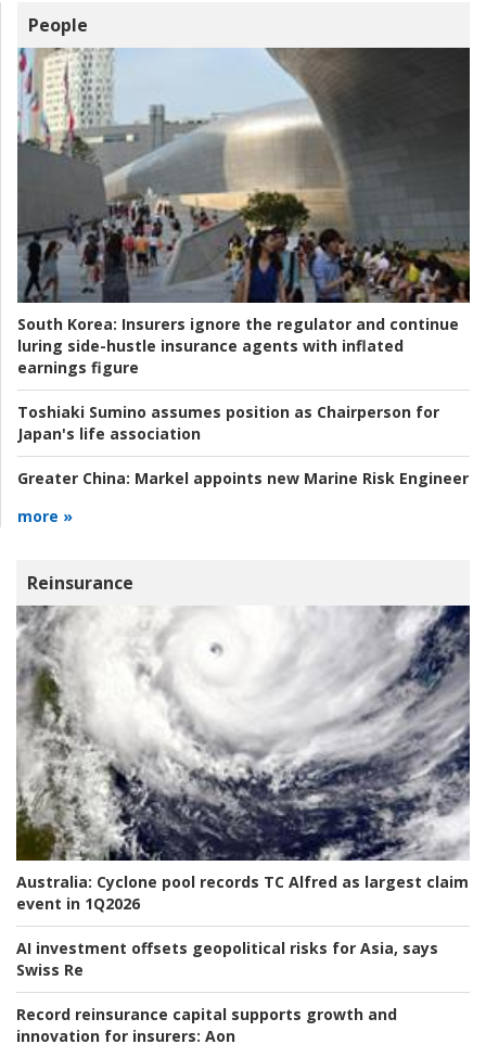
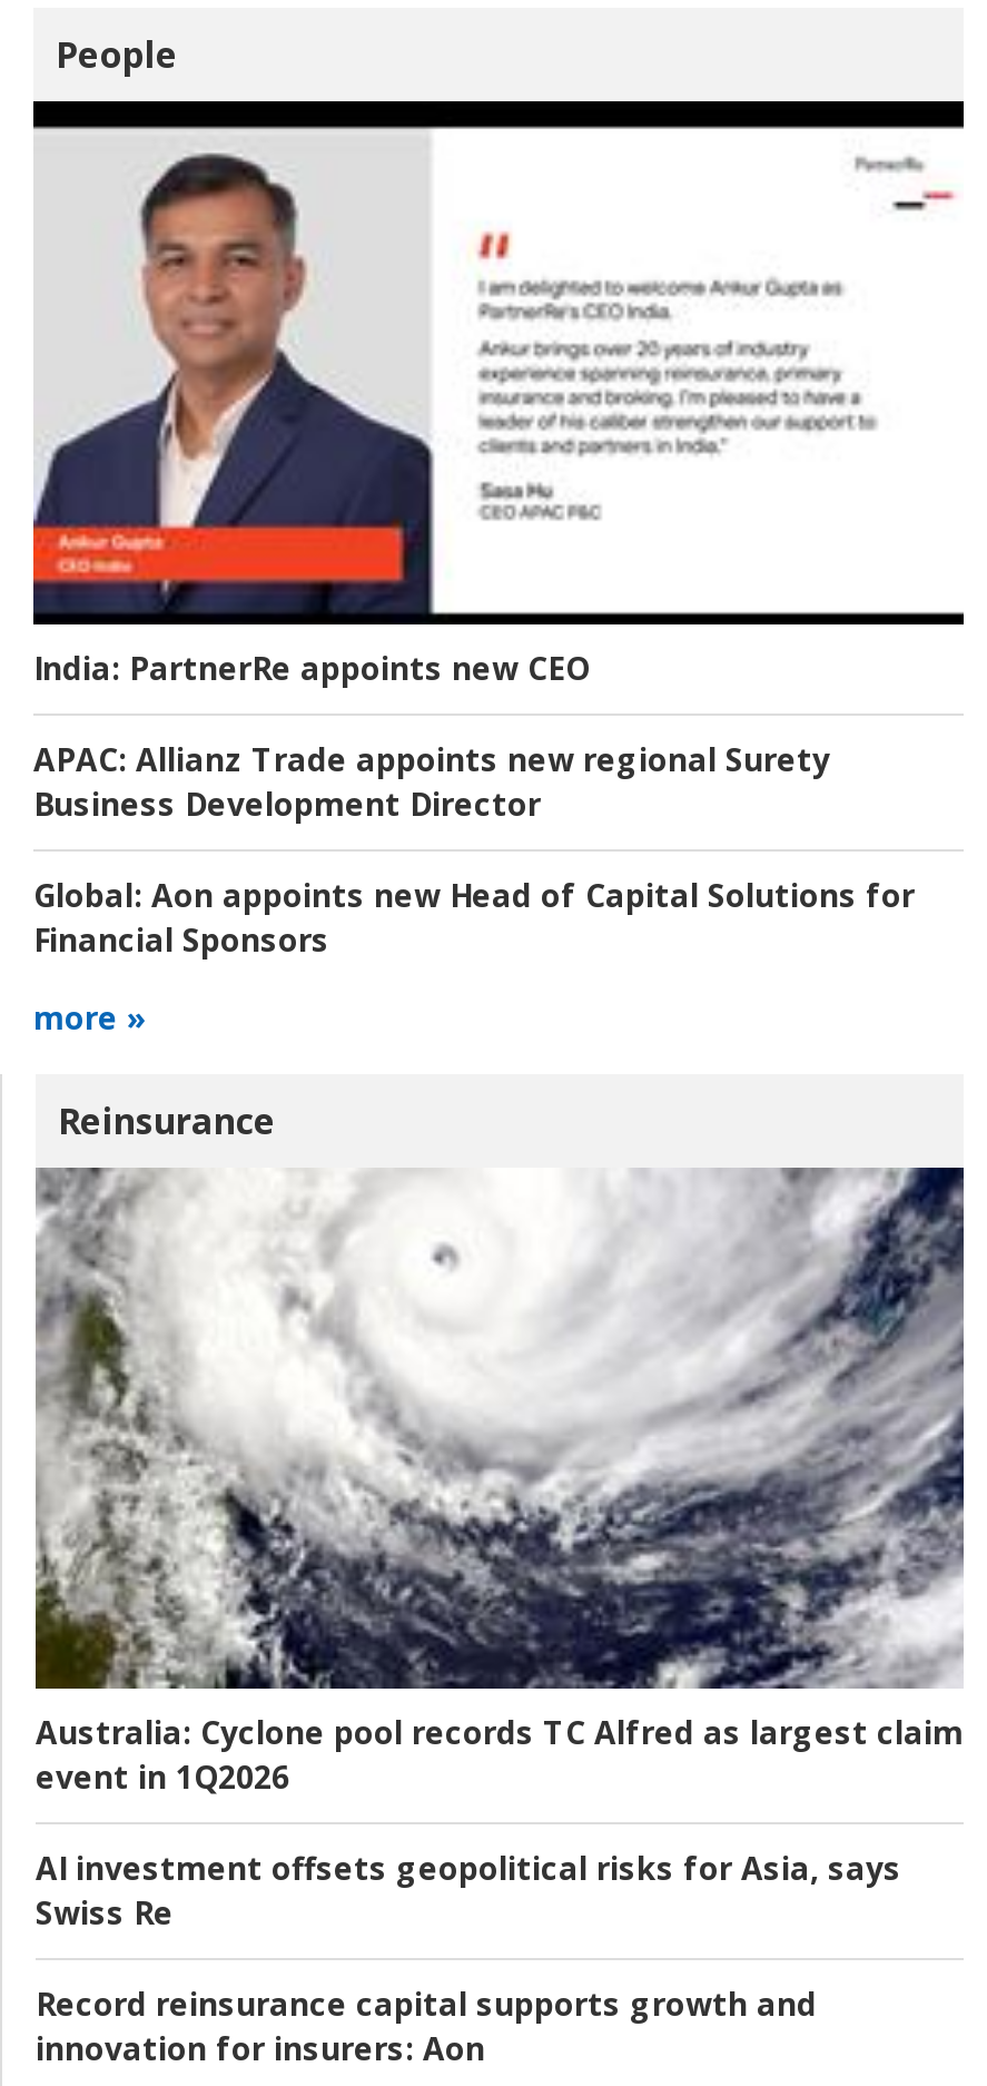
[16,48,471,377] [image] | South Korea: Insurers ignore the regulator and continue | luring side-hustle insurance agents with inflated | earnings figure -> [31,98,964,688] [image] | India: PartnerRe appoints new CEO
[17,401,439,443] Toshiaki Sumino assumes position as Chairperson for | Japan's life association -> [33,737,830,824] APAC: Allianz Trade appoints new regional Surety | Business Development Director
[17,467,469,488] Greater China: Markel appoints new Marine Risk Engineer -> [33,873,915,960] Global: Aon appoints new Head of Capital Solutions for | Financial Sponsors

